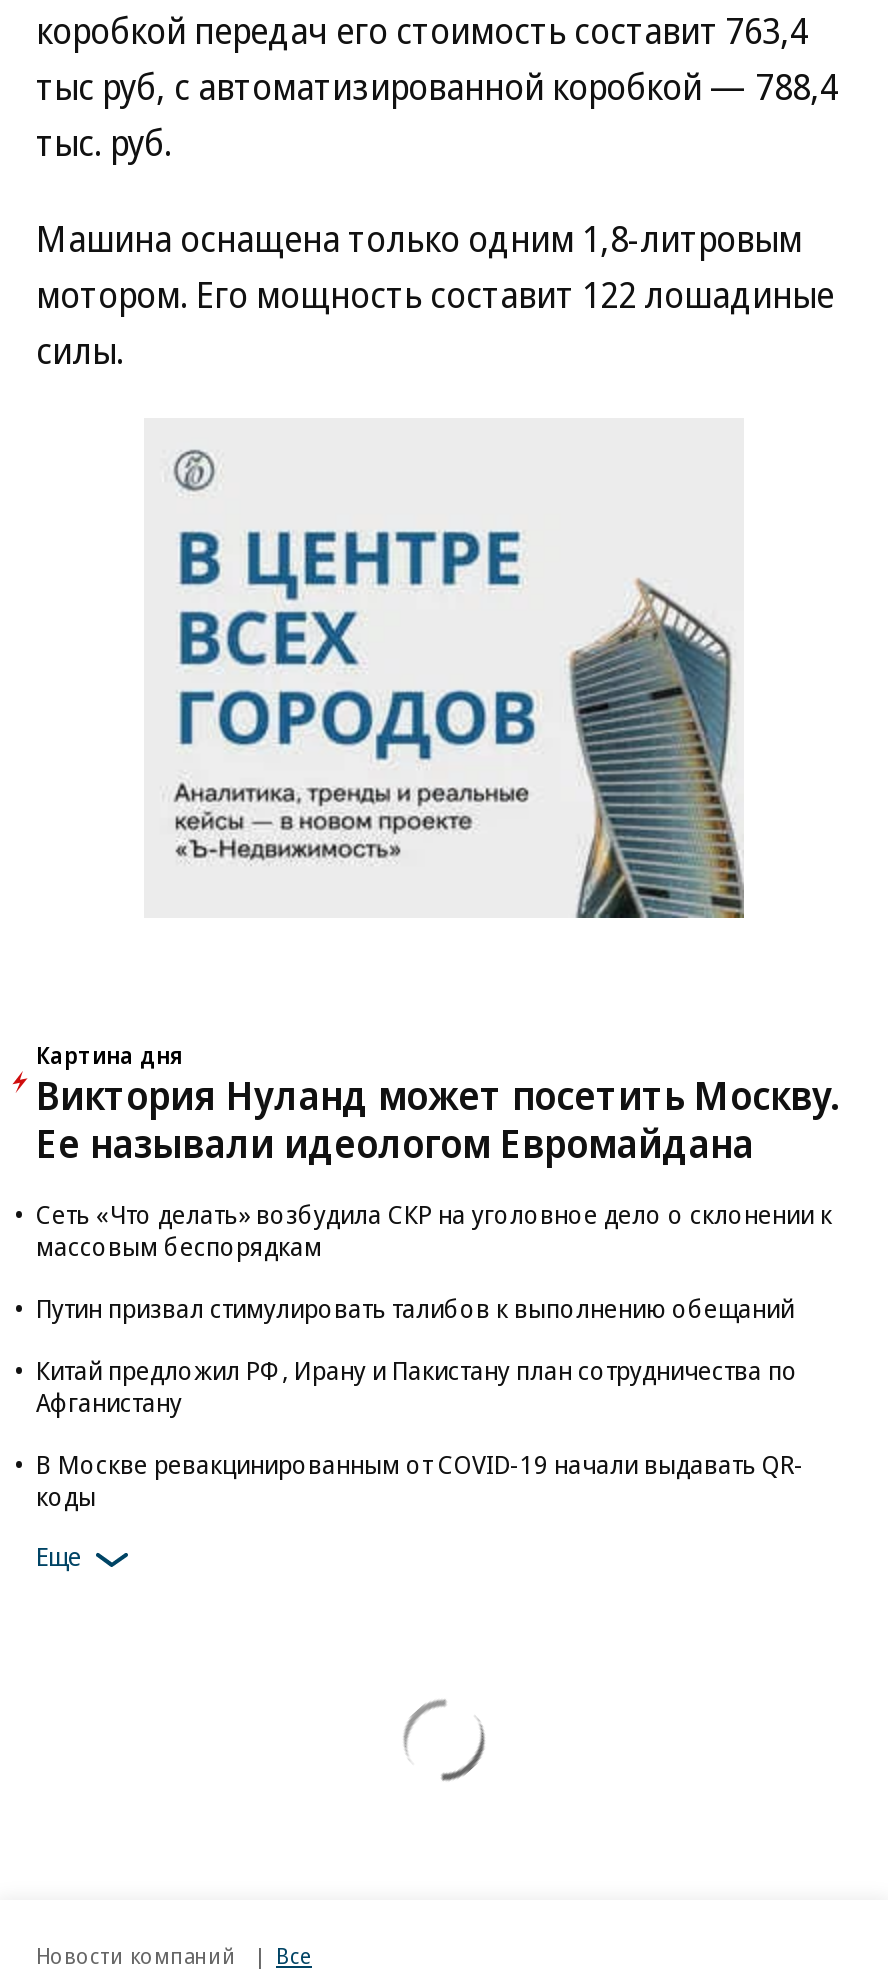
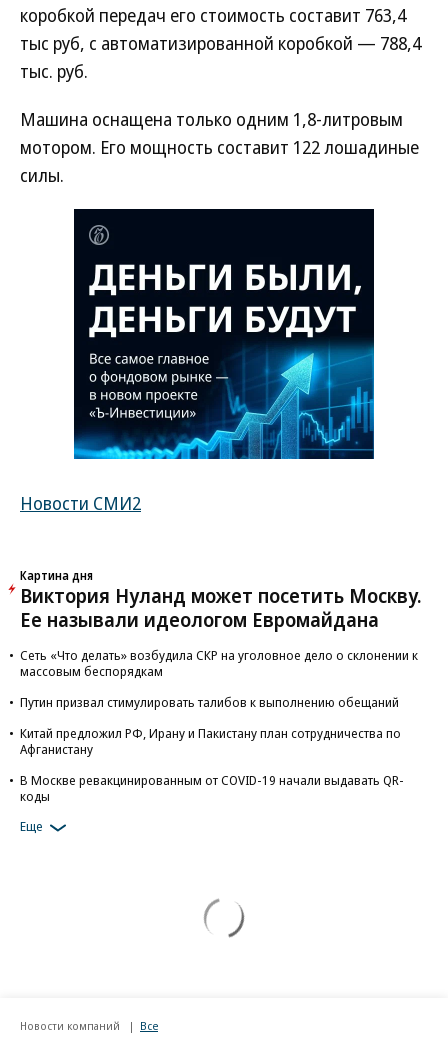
none -> [20,491,141,515] Новости СМИ2
[144,418,746,920] [image] -> [73,208,375,460] [image]

